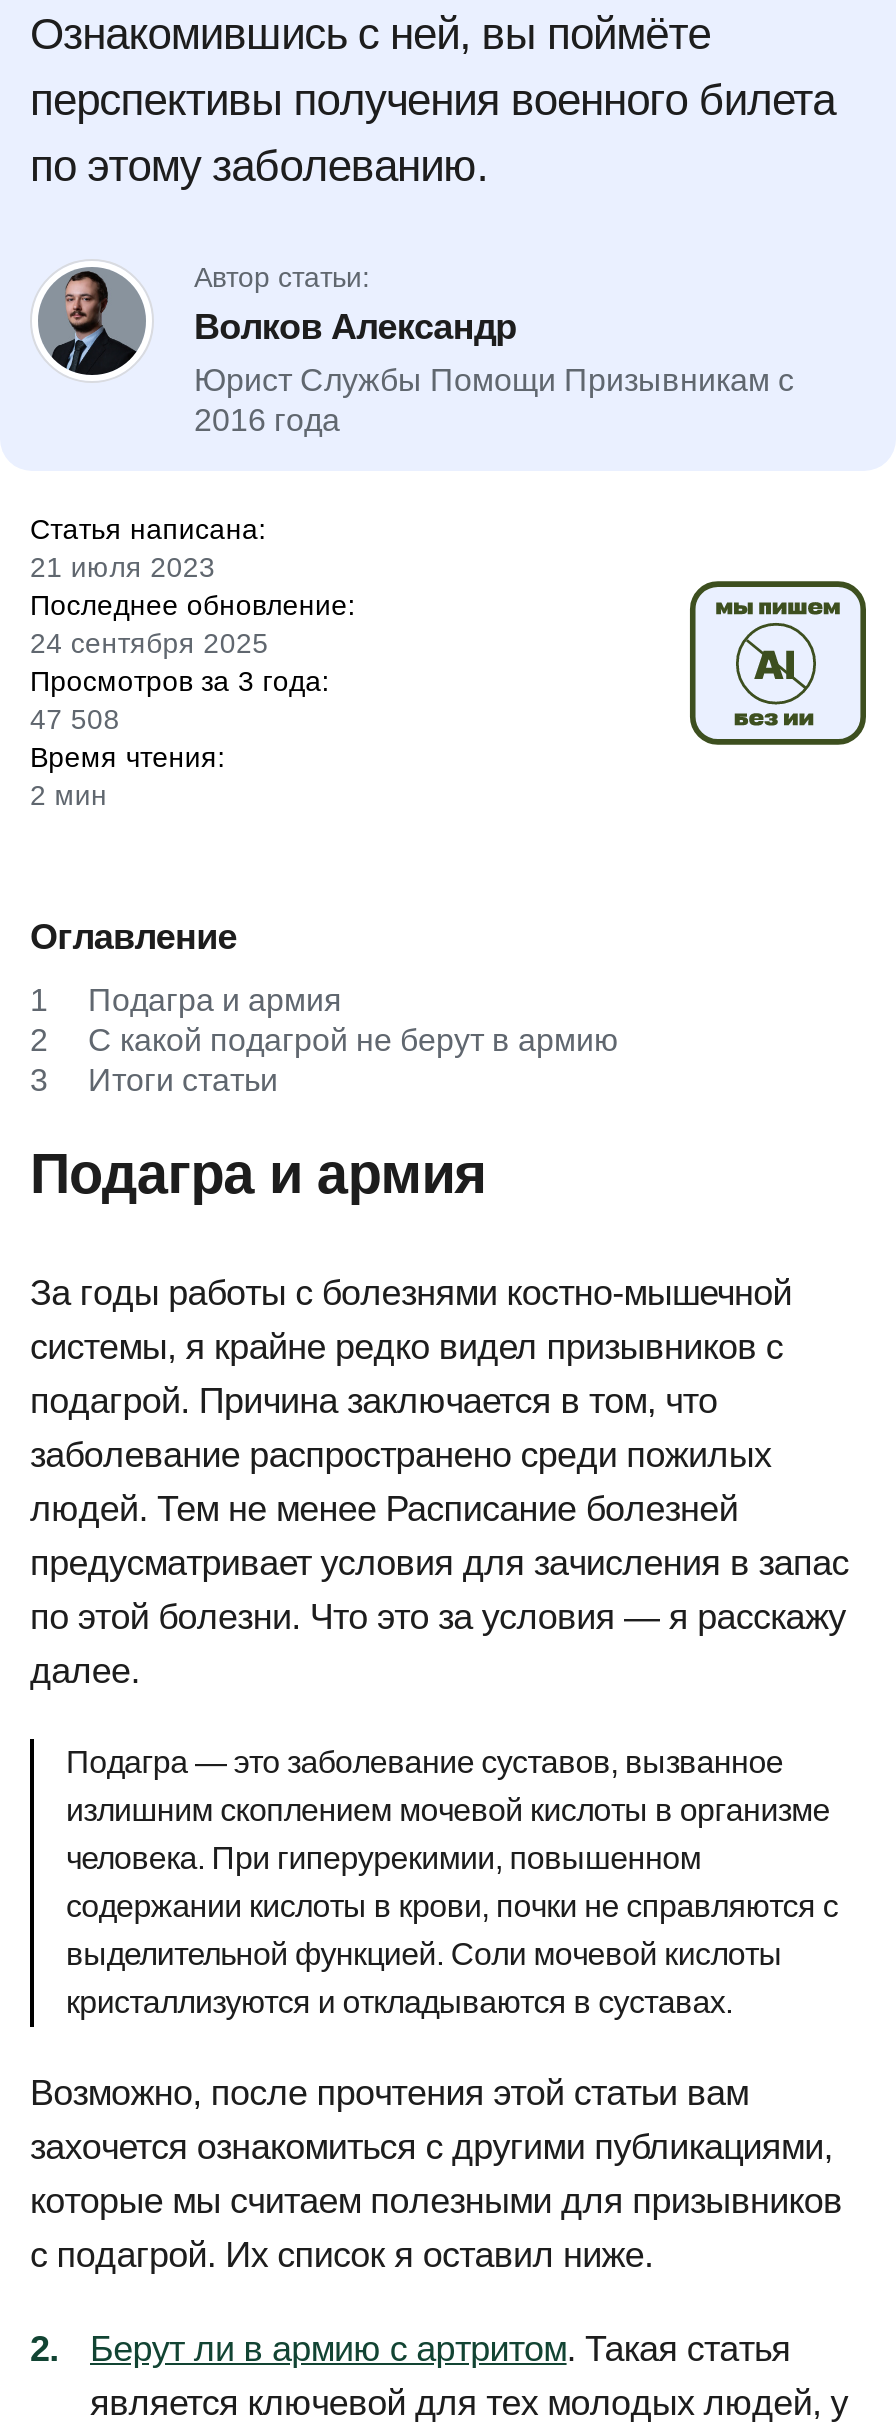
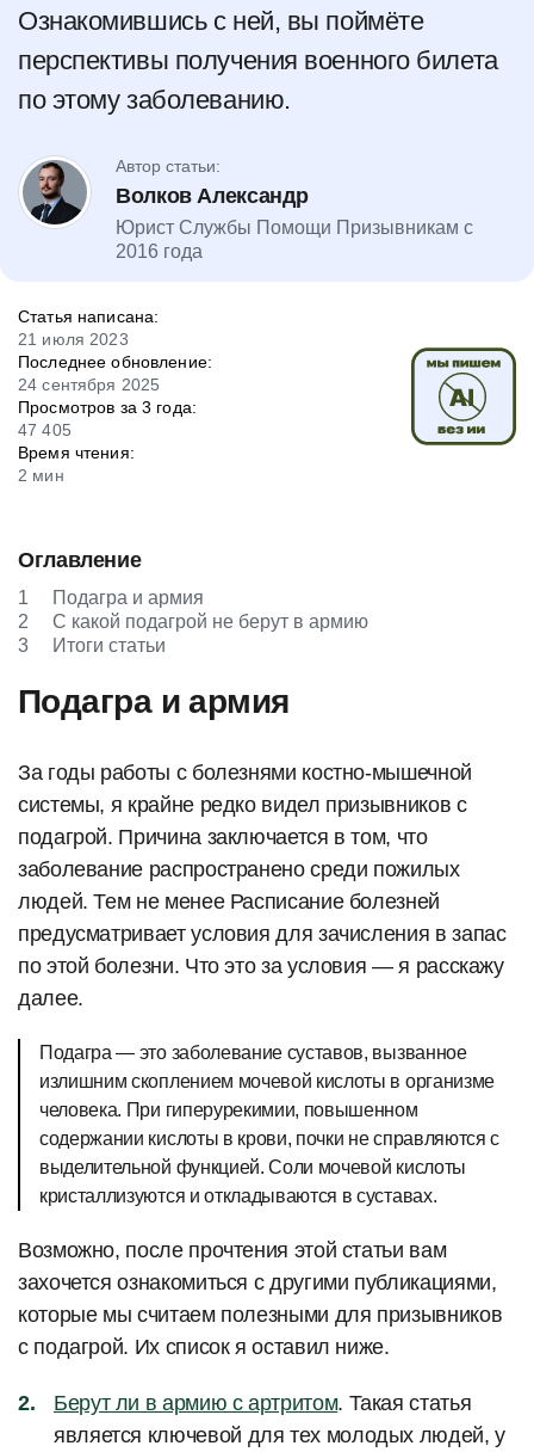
[30,703,120,735] 47 508 -> [18,420,71,439] 47 405

